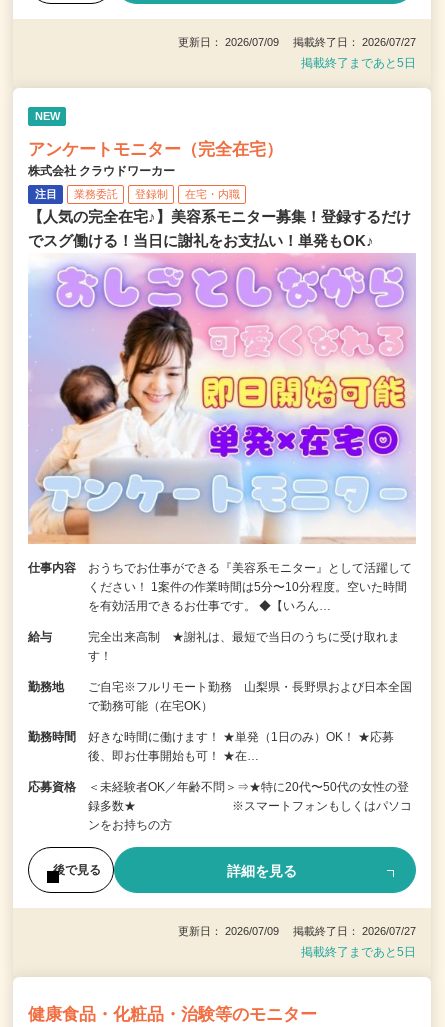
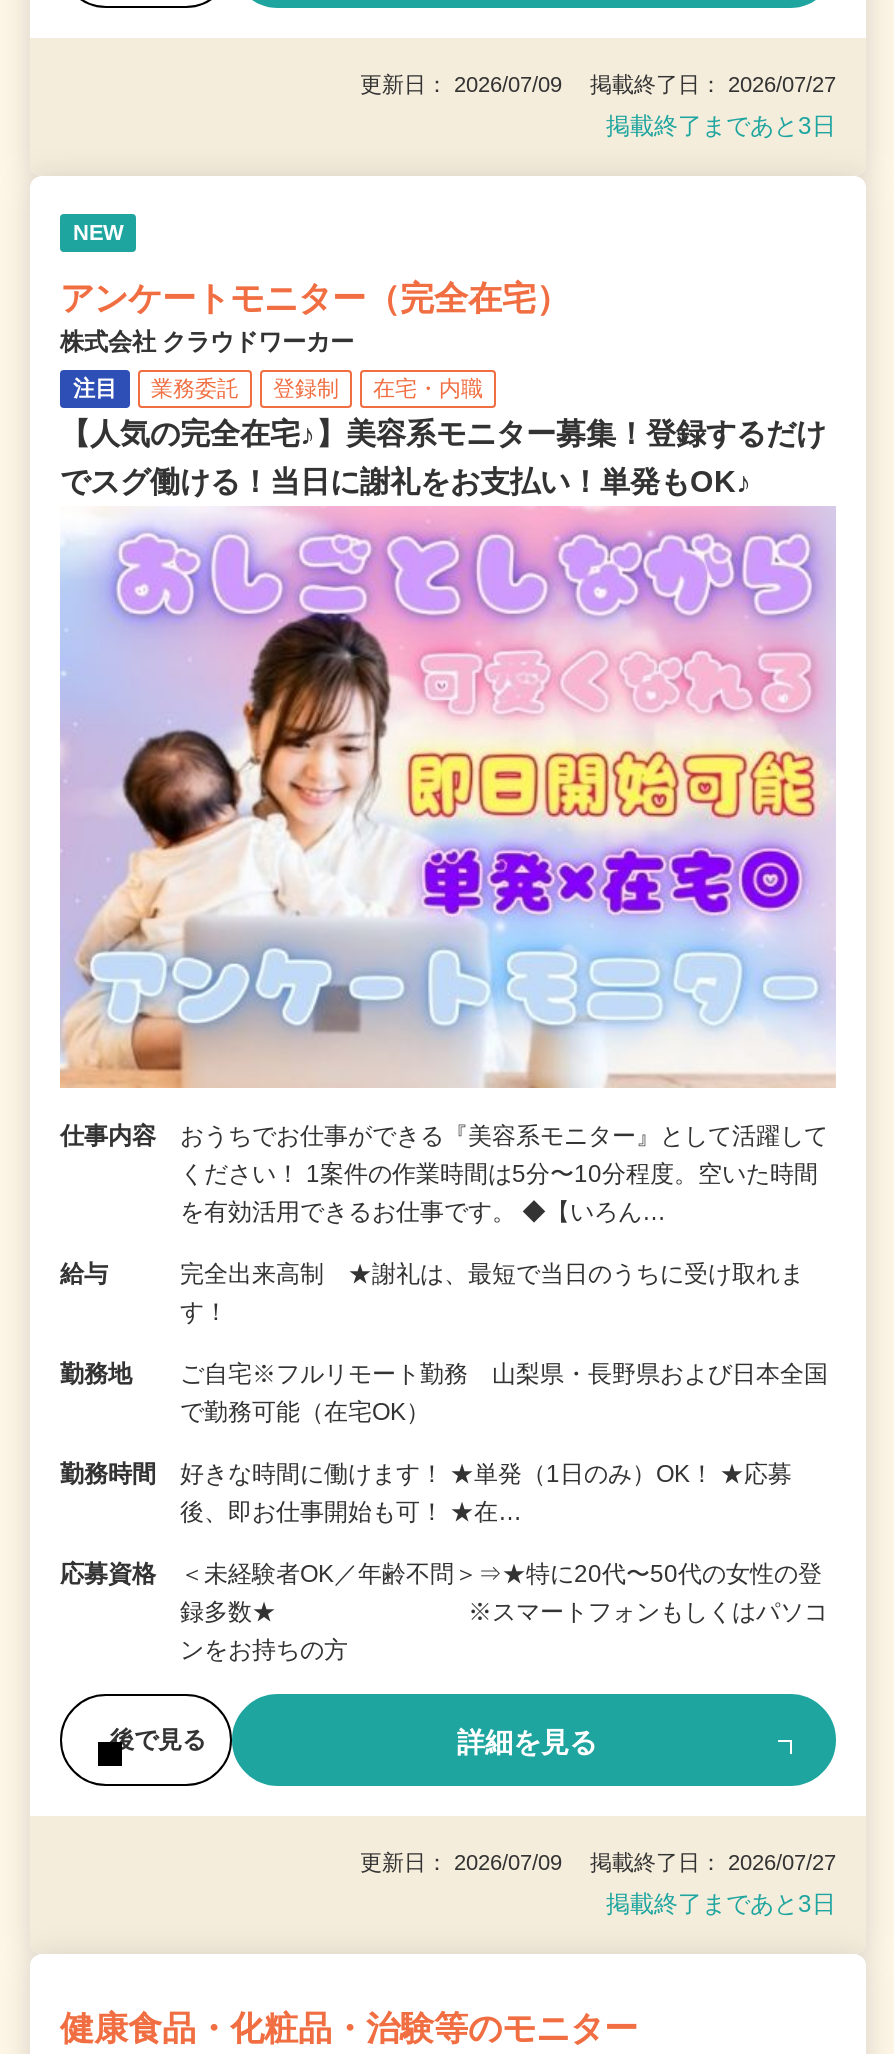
[301,56,416,70] 掲載終了まであと5日 -> [606,112,836,140] 掲載終了まであと3日
[301,945,416,959] 掲載終了まであと5日 -> [606,1891,836,1919] 掲載終了まであと3日

